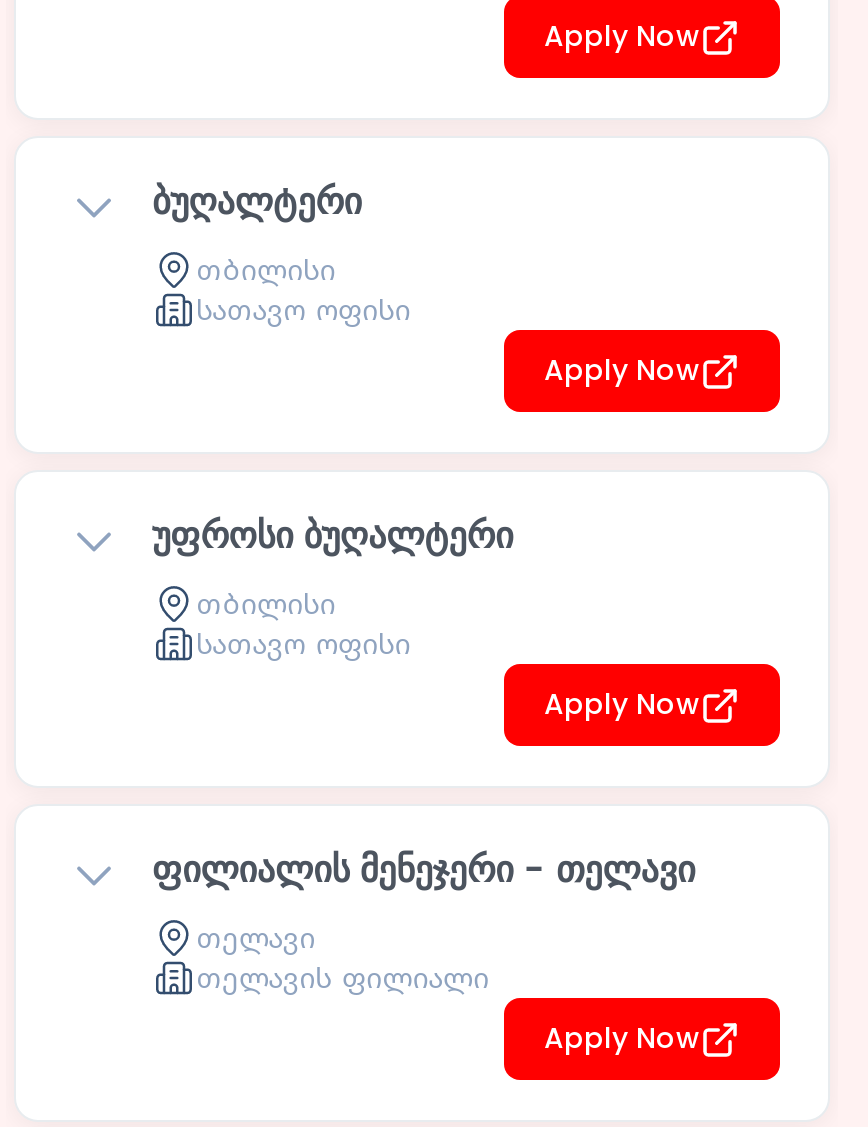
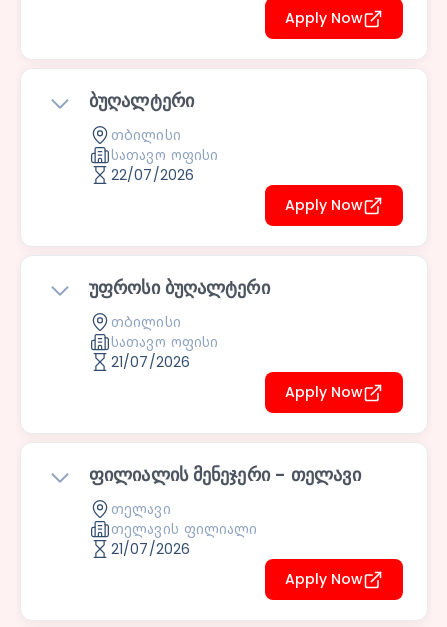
none -> [111,165,194,185] 22/07/2026
none -> [111,352,190,372] 21/07/2026
none -> [111,539,190,559] 21/07/2026

